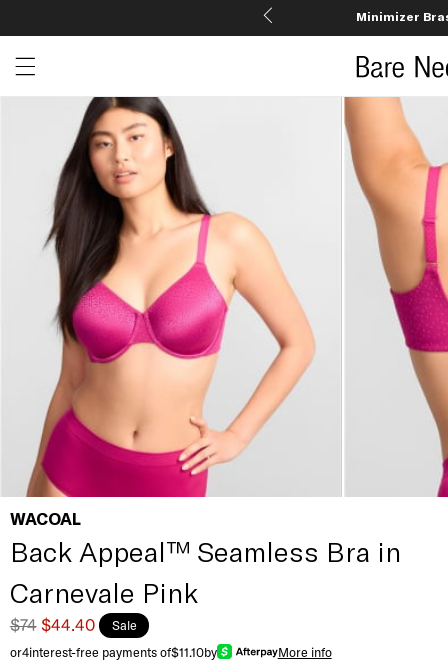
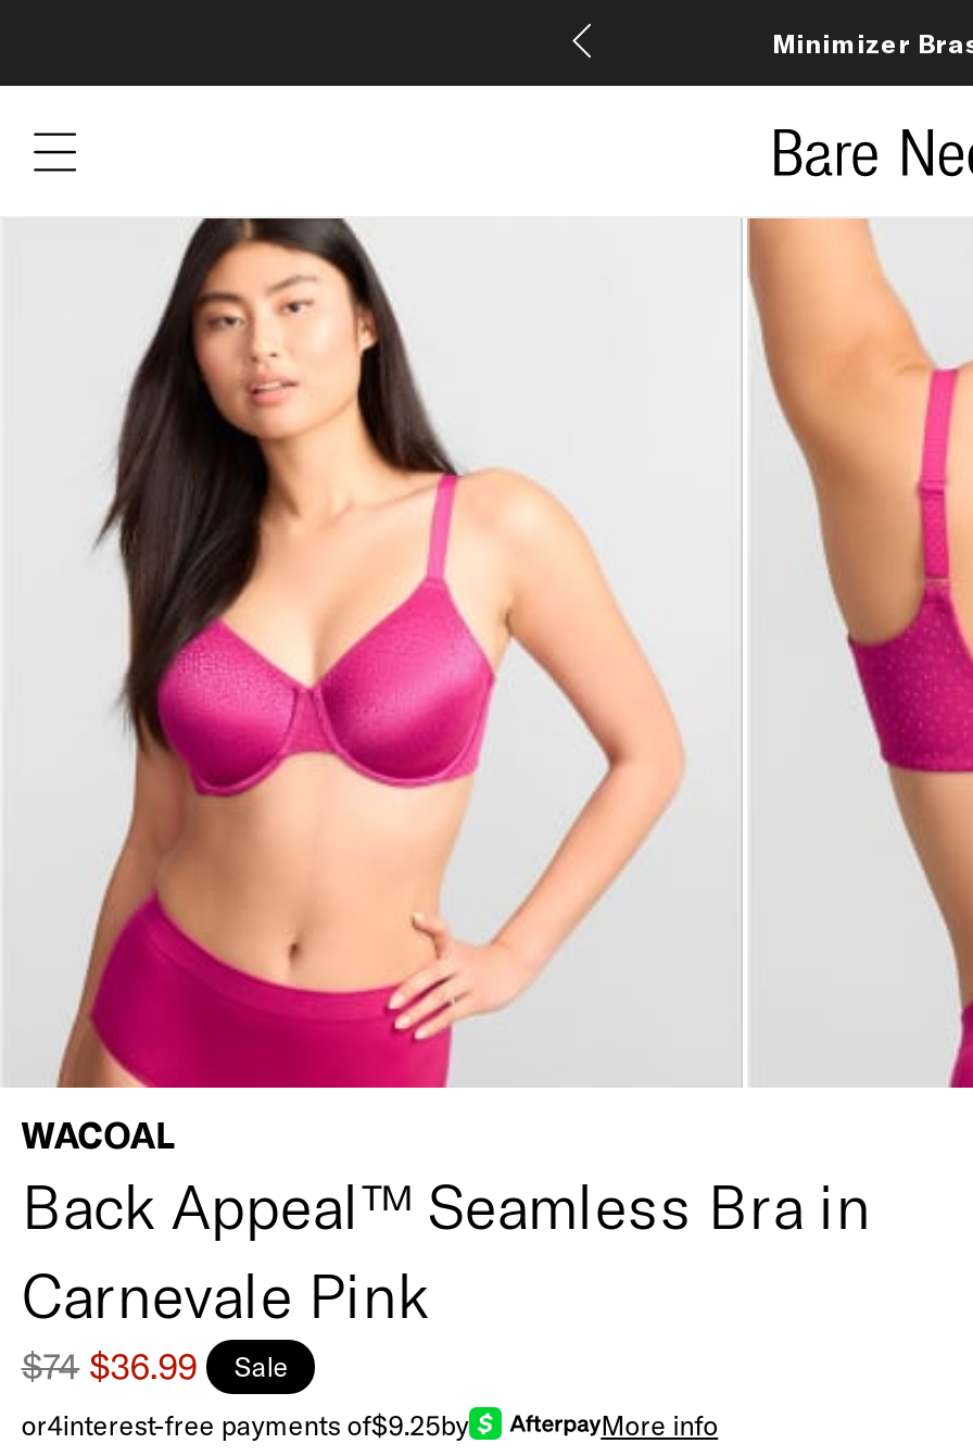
[10,615,137,635] $74 $44.40 Sale -> [21,1345,288,1389] $74 $36.99 Sale
[10,644,217,660] or4interest-free payments of$11.10by -> [21,1406,468,1441] or4interest-free payments of$9.25by

